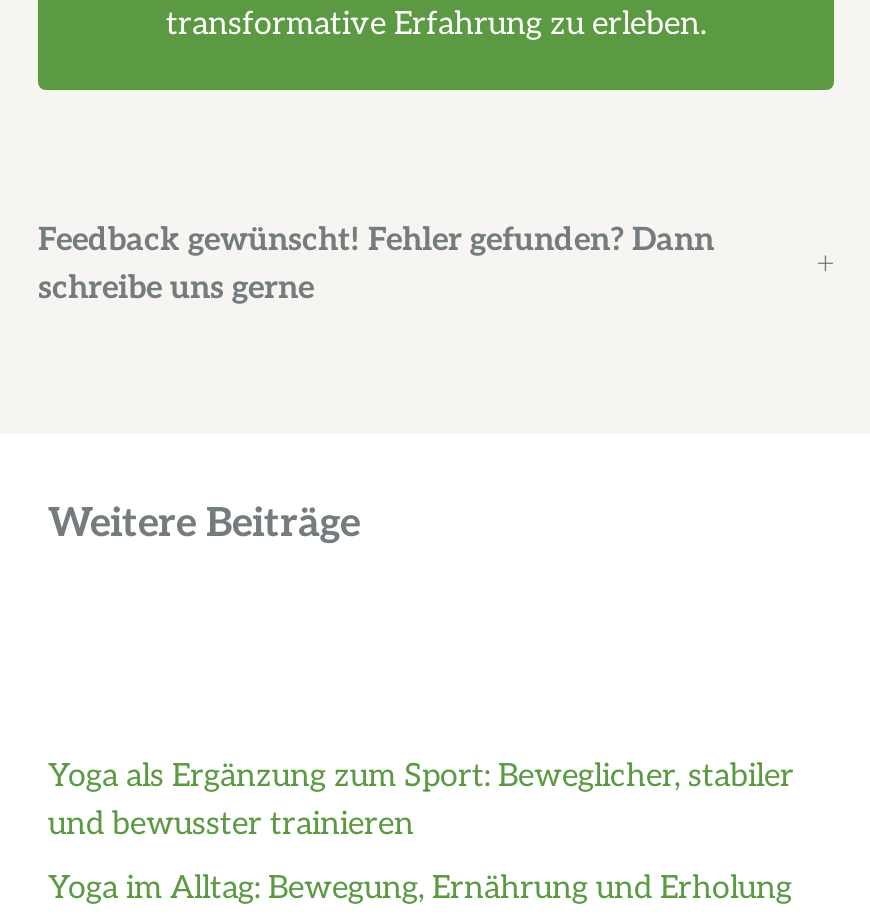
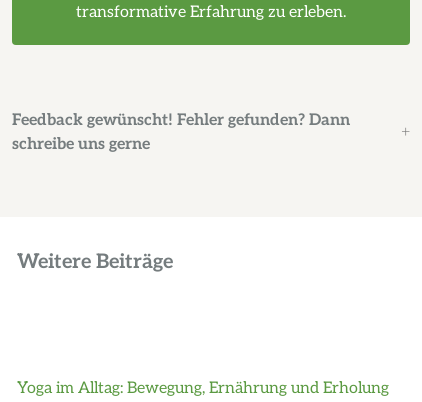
[48,758,794,844] Yoga als Ergänzung zum Sport: Beweglicher, stabiler | und bewusster trainieren -> none

